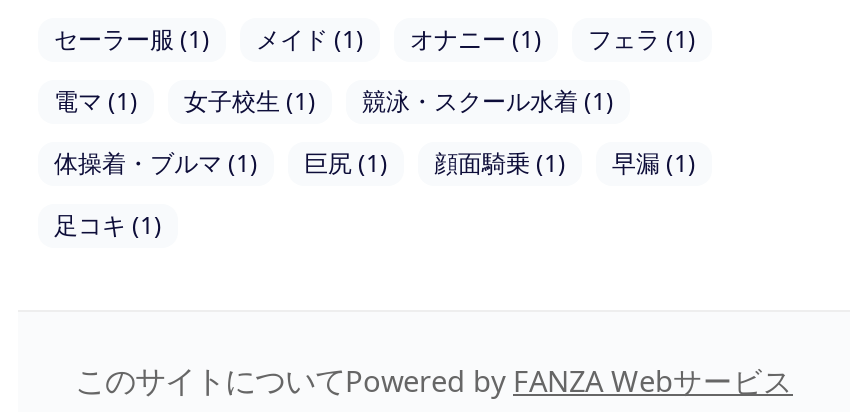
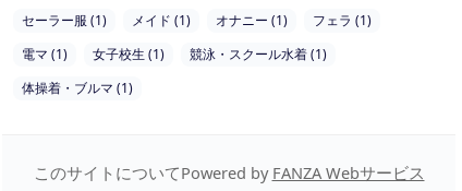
[54,145,696,241] 巨尻 (1) | 顔面騎乗 (1) | 早漏 (1) | 足コキ (1) -> none

